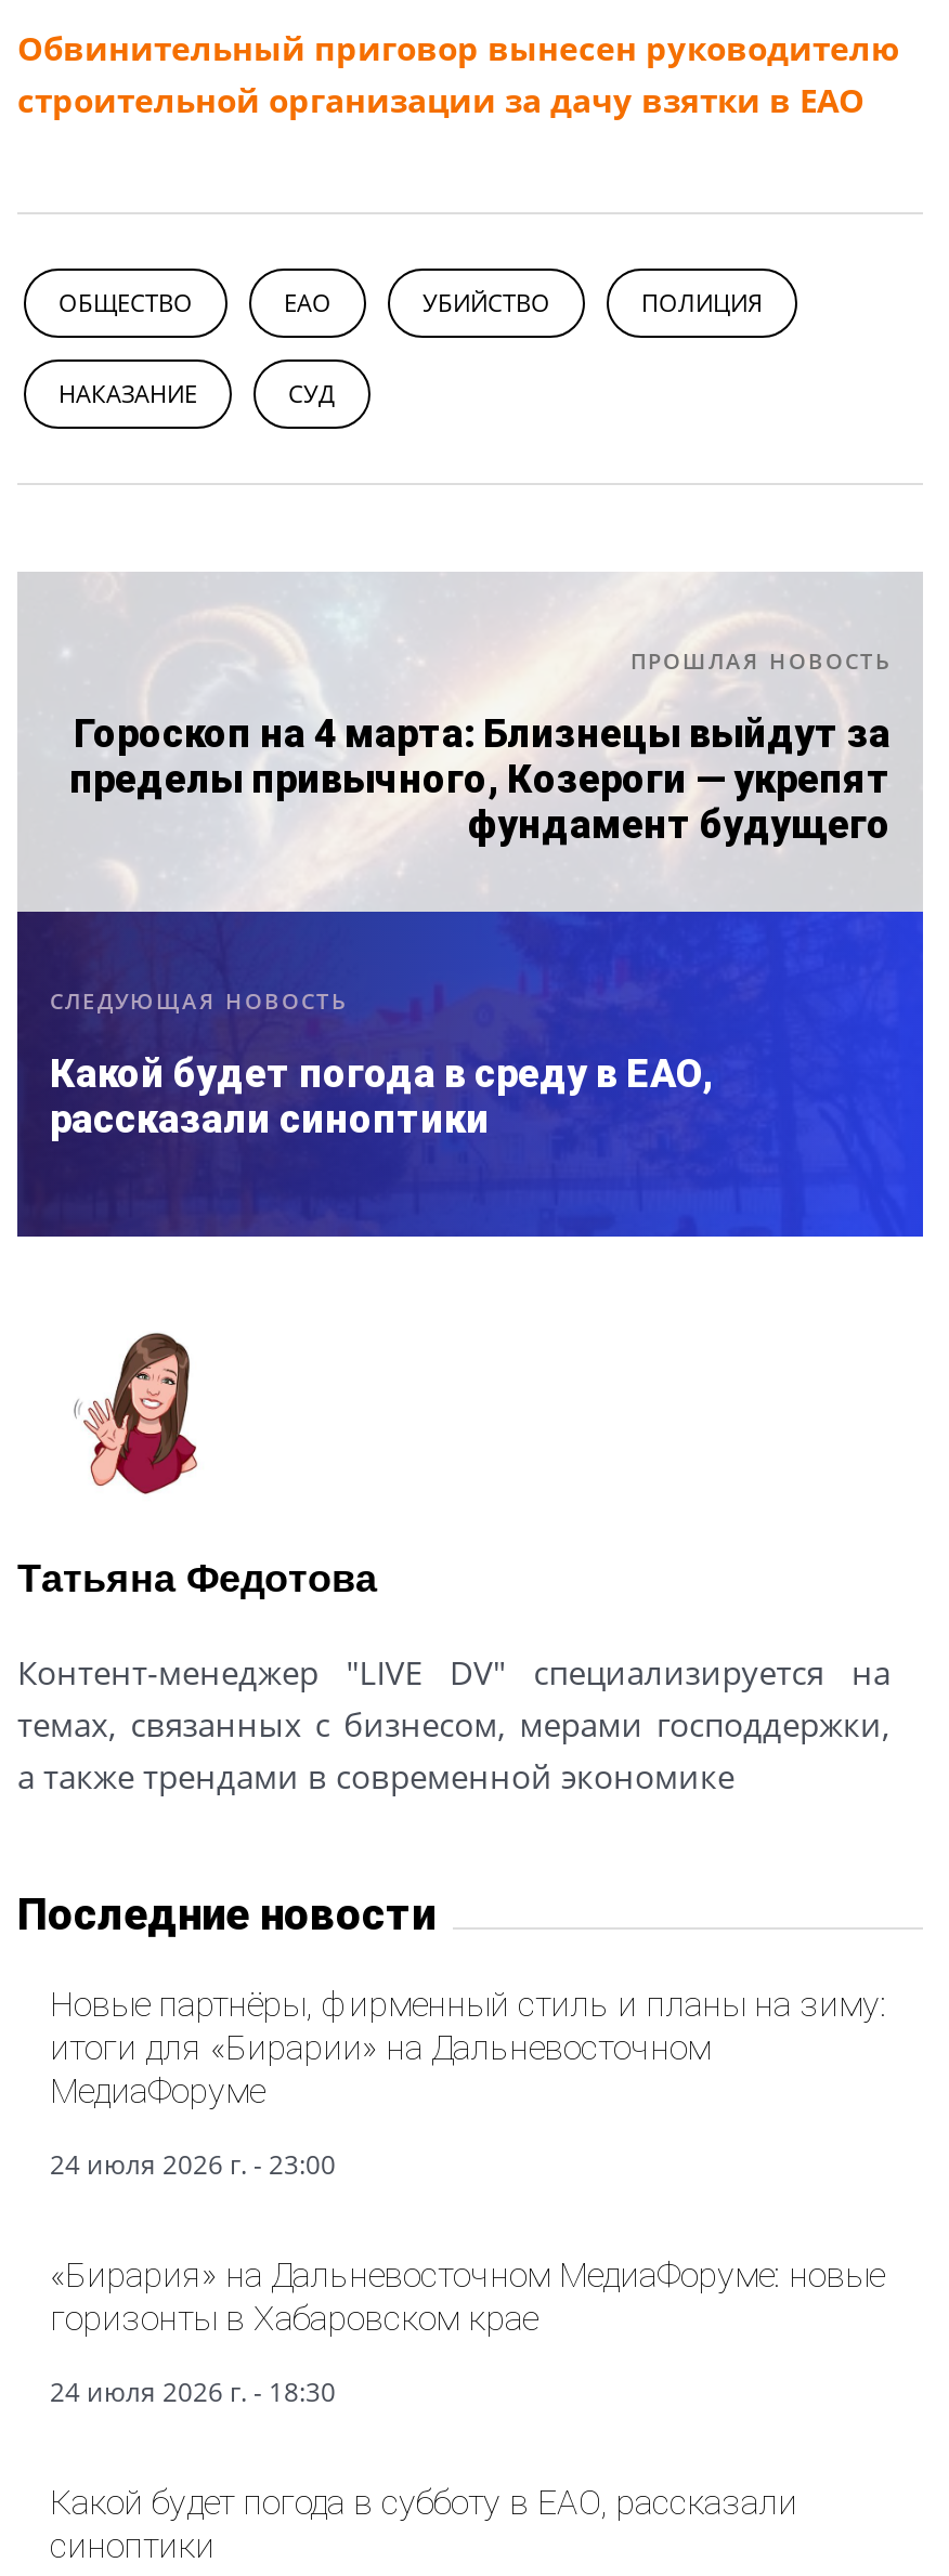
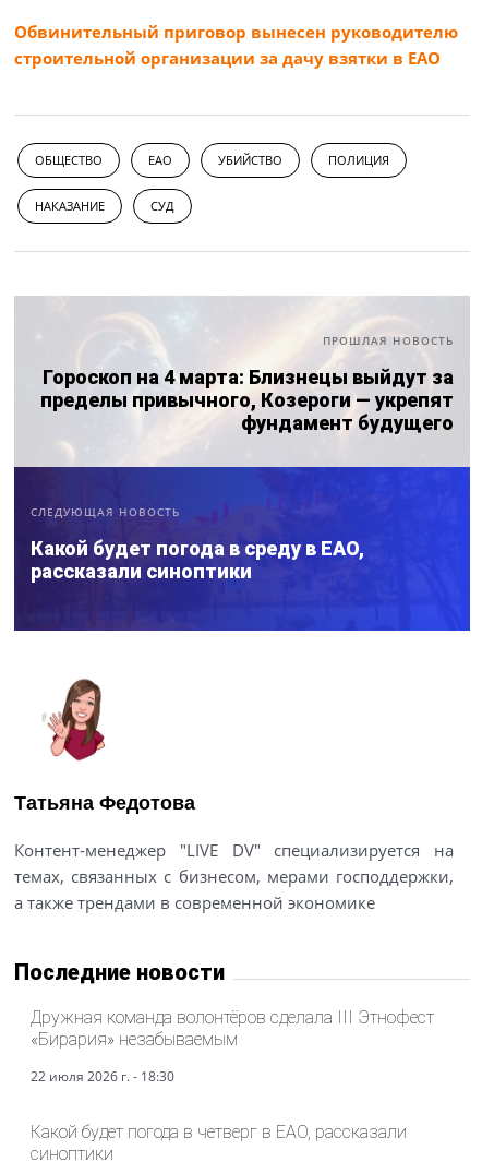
[50,1983,886,2522] Новые партнёры, фирменный стиль и планы на зиму: | итоги для «Бирарии» на Дальневосточном | МедиаФоруме | 24 июля 2026 г. - 23:00 | «Бирария» на Дальневосточном МедиаФоруме: новые | горизонты в Хабаровском крае | 24 июля 2026 г. - 18:30 | Какой будет погода в субботу в ЕАО, рассказали -> [31,1007,434,1142] Дружная команда волонтёров сделала III Этнофест | «Бирария» незабываемым | 22 июля 2026 г. - 18:30 | Какой будет погода в четверг в ЕАО, рассказали

